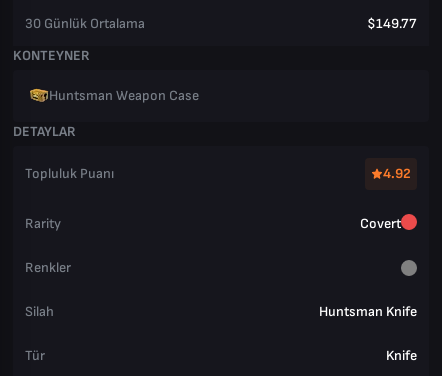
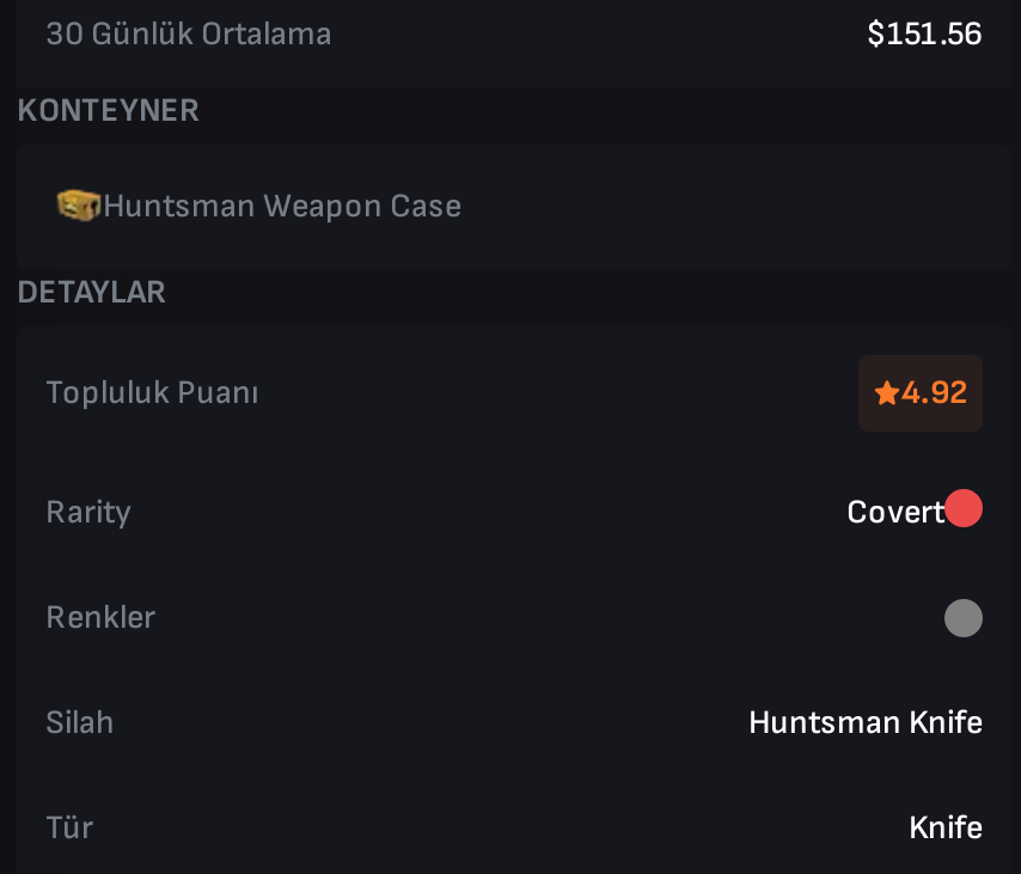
[367,15,417,32] $149.77 -> [866,13,983,54] $151.56

